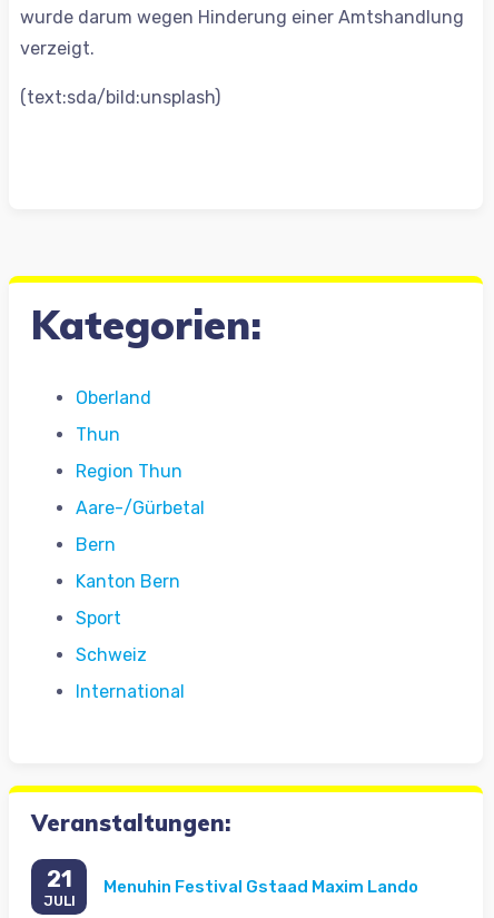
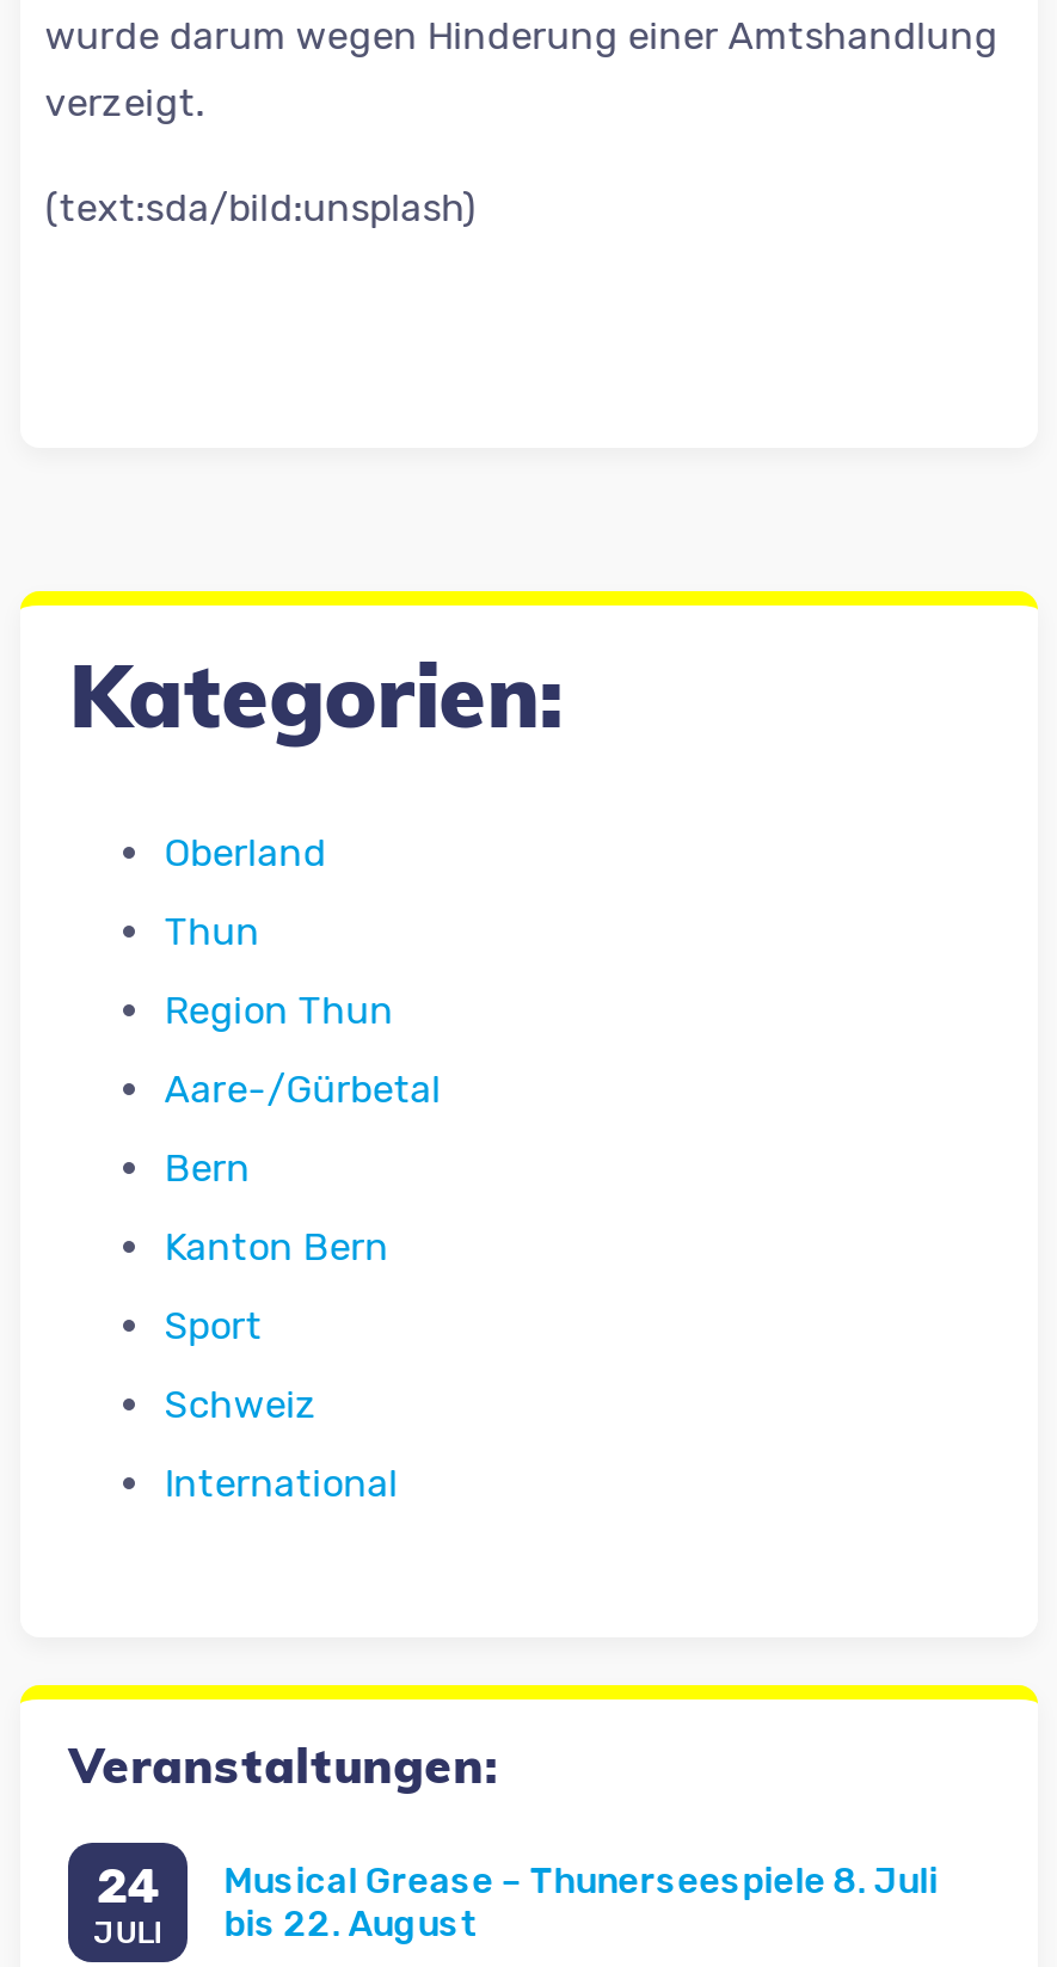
[46,865,72,892] 21 -> [96,1856,161,1913] 24
[104,877,419,897] Menuhin Festival Gstaad Maxim Lando -> [224,1860,938,1946] Musical Grease – Thunerseespiele 8. Juli | bis 22. August

